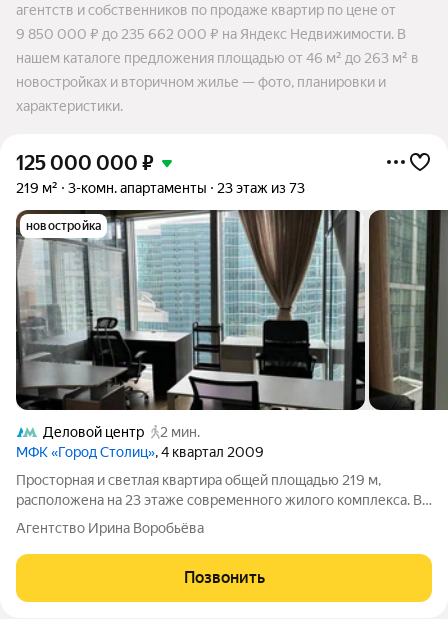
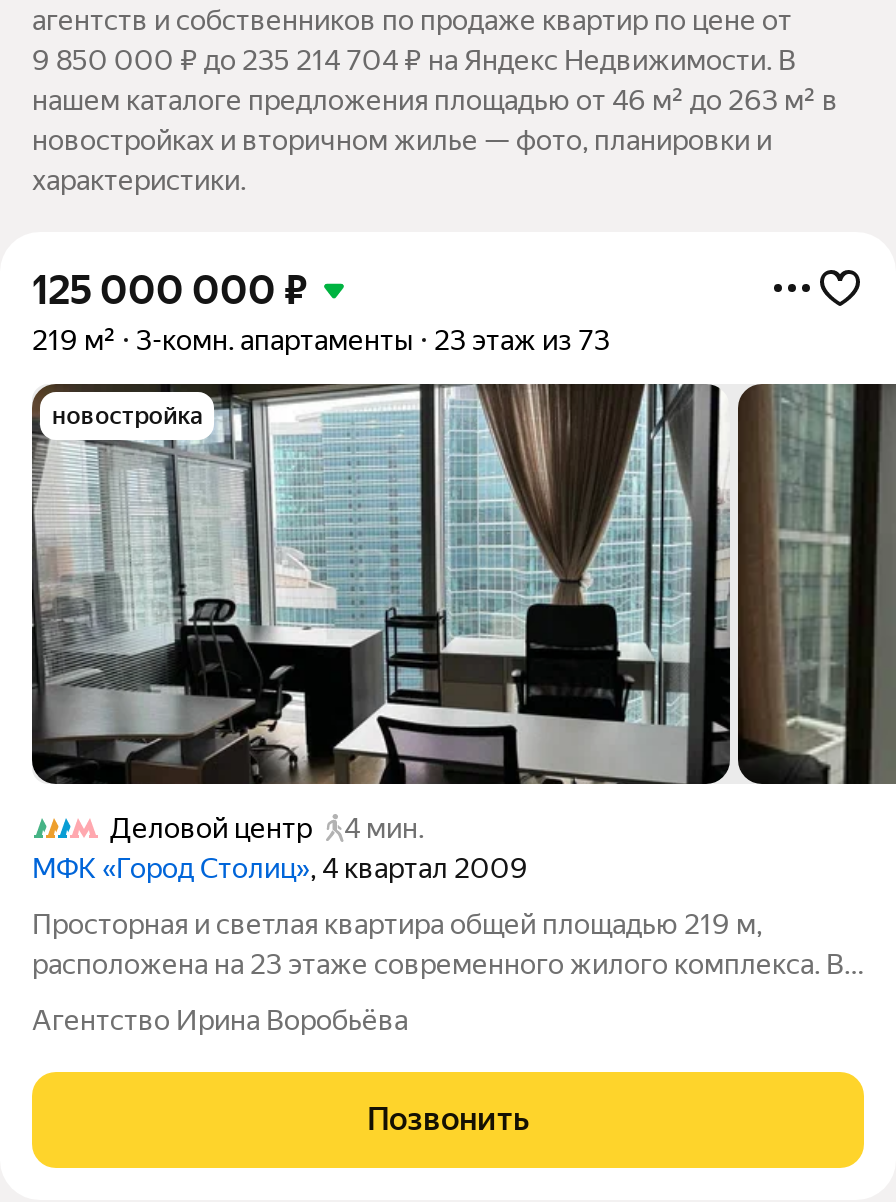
[16,26,406,42] 9 850 000 ₽ до 235 662 000 ₽ на Яндекс Недвижимости. В -> [32,44,796,76] 9 850 000 ₽ до 235 214 704 ₽ на Яндекс Недвижимости. В
[43,424,200,440] Деловой центр 2 мин. -> [110,812,424,844] Деловой центр 4 мин.

